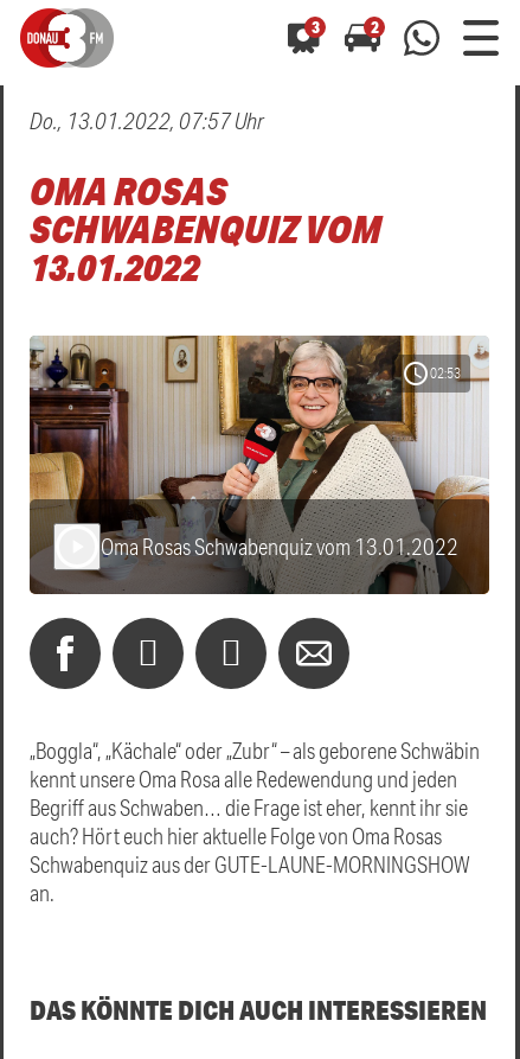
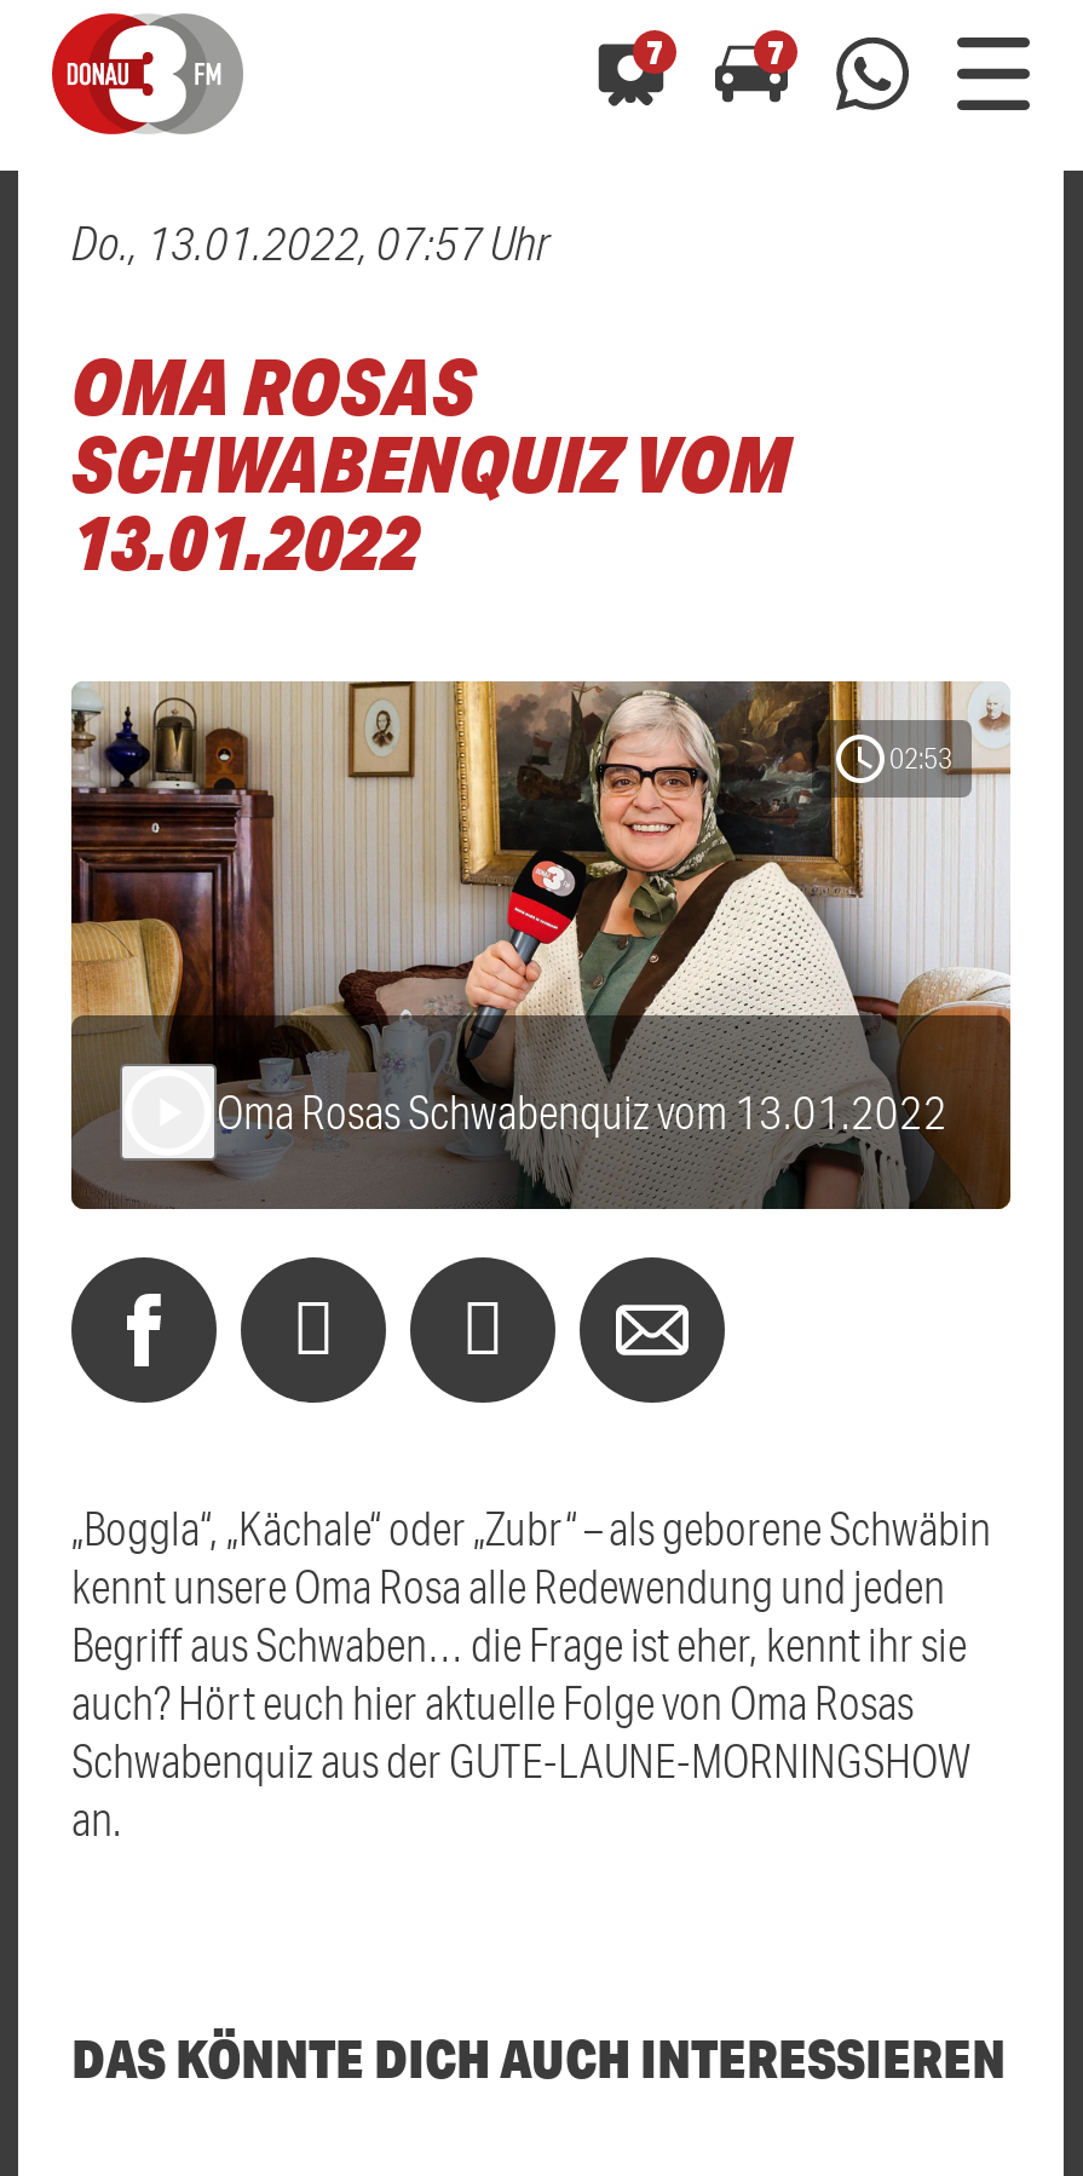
[311,17,319,38] 3 -> [646,30,663,74] 7
[370,17,378,38] 2 -> [767,30,784,74] 7

